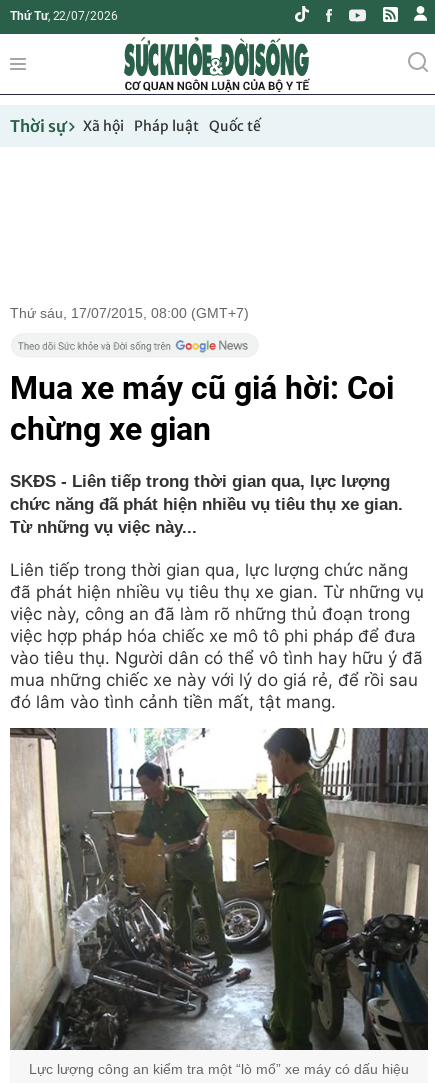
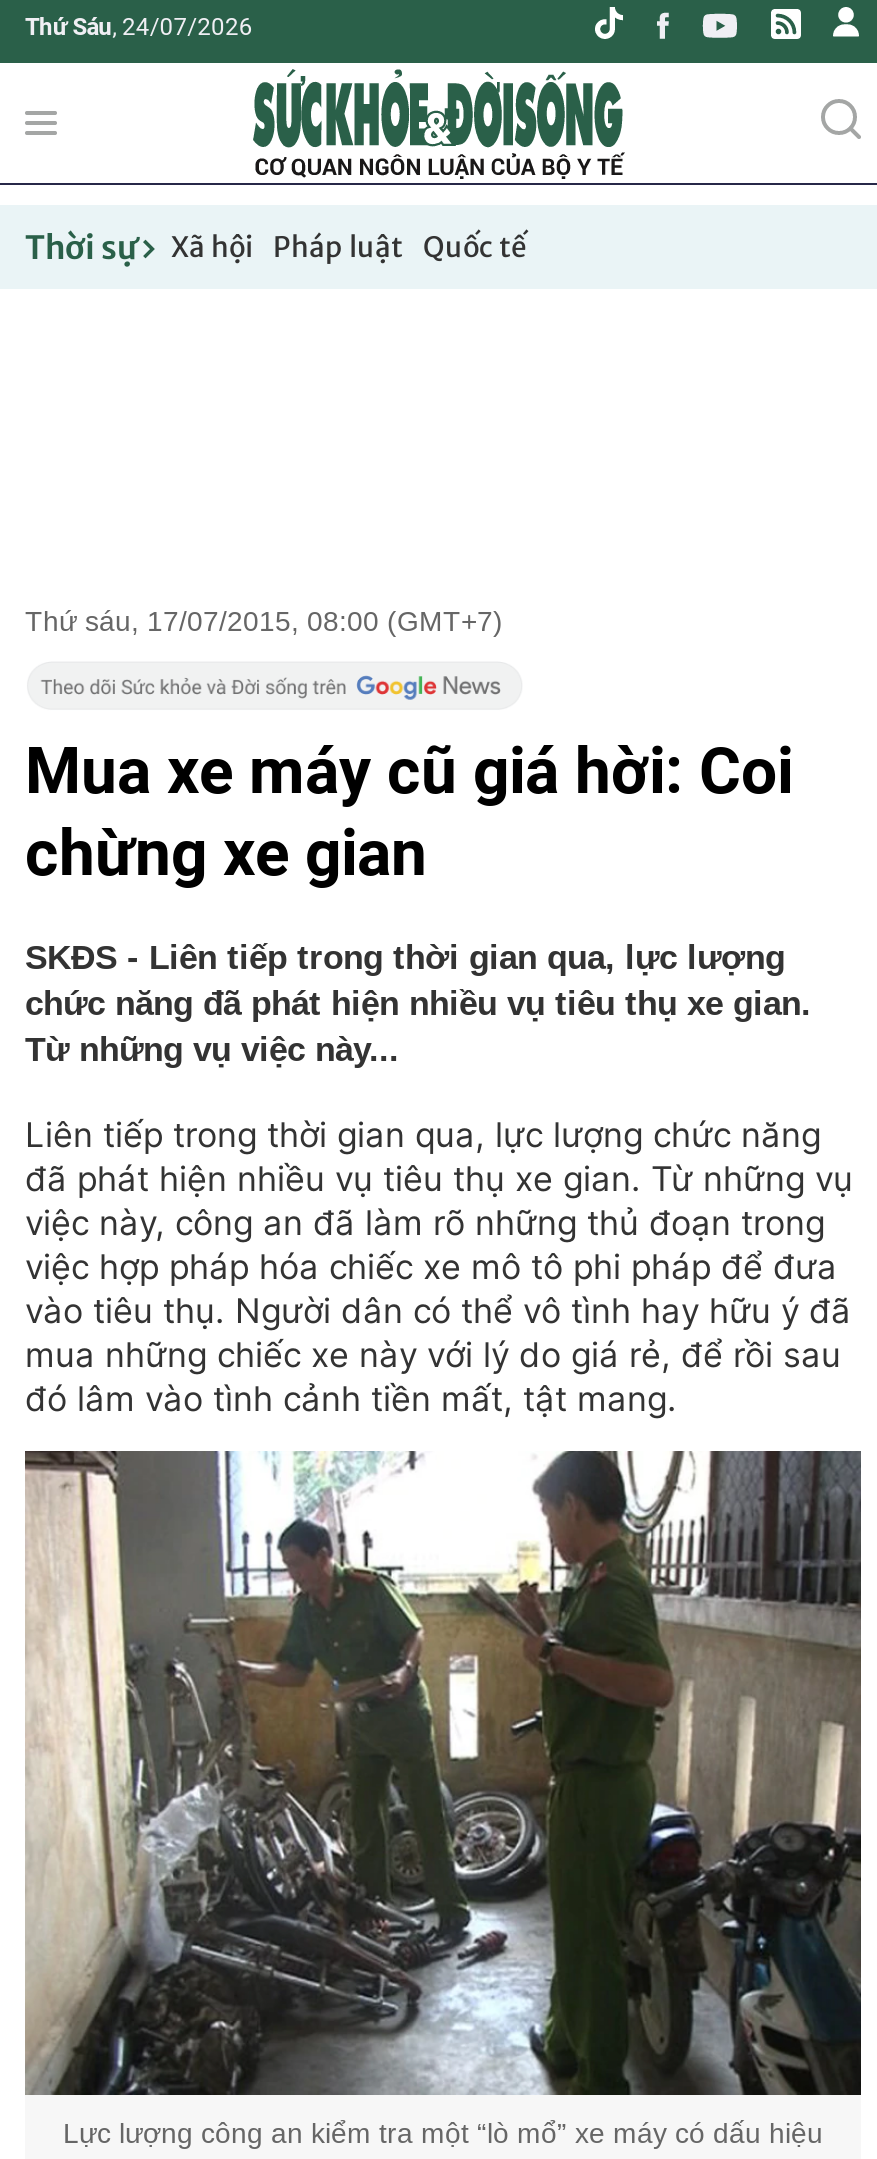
[10,9,118,23] Thứ Tư, 22/07/2026 -> [25,13,253,41] Thứ Sáu, 24/07/2026

